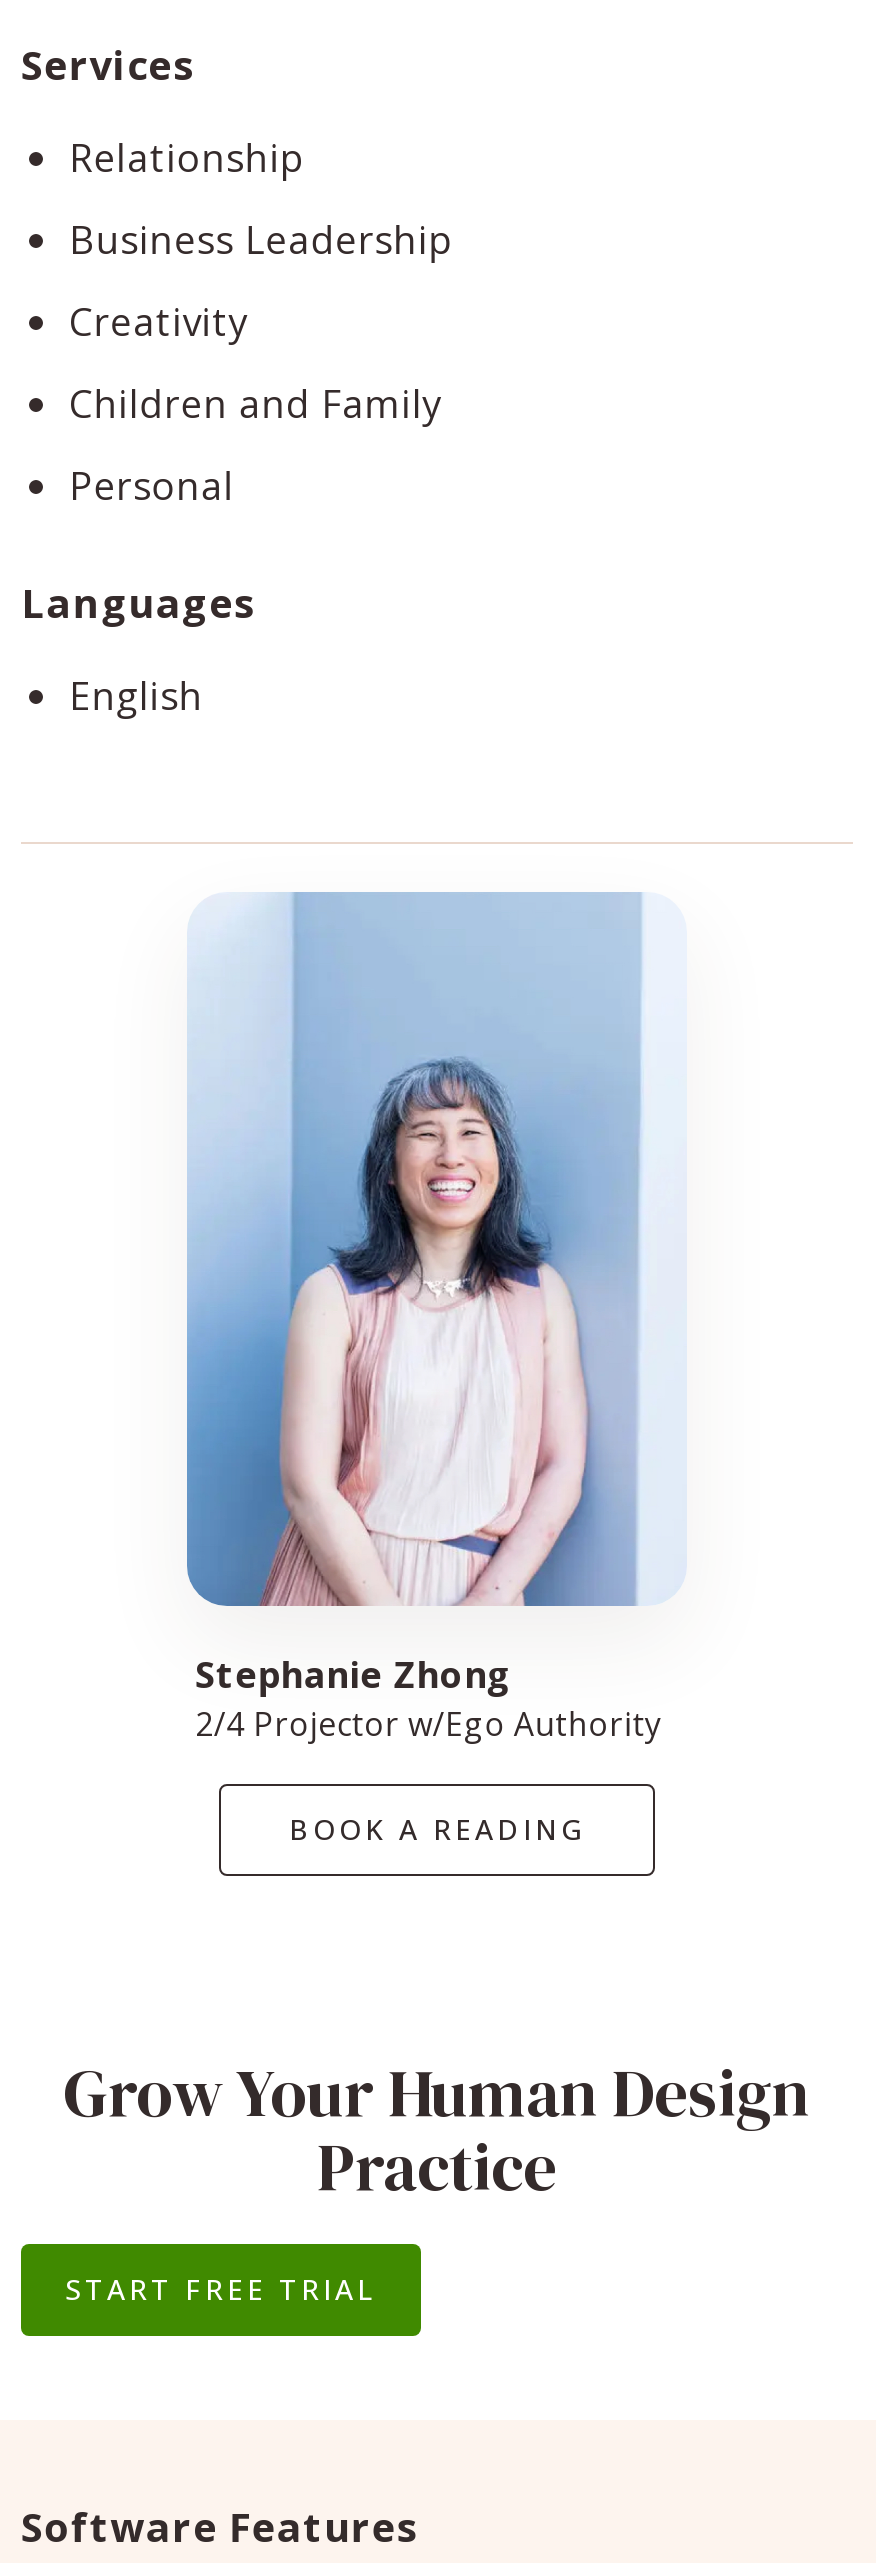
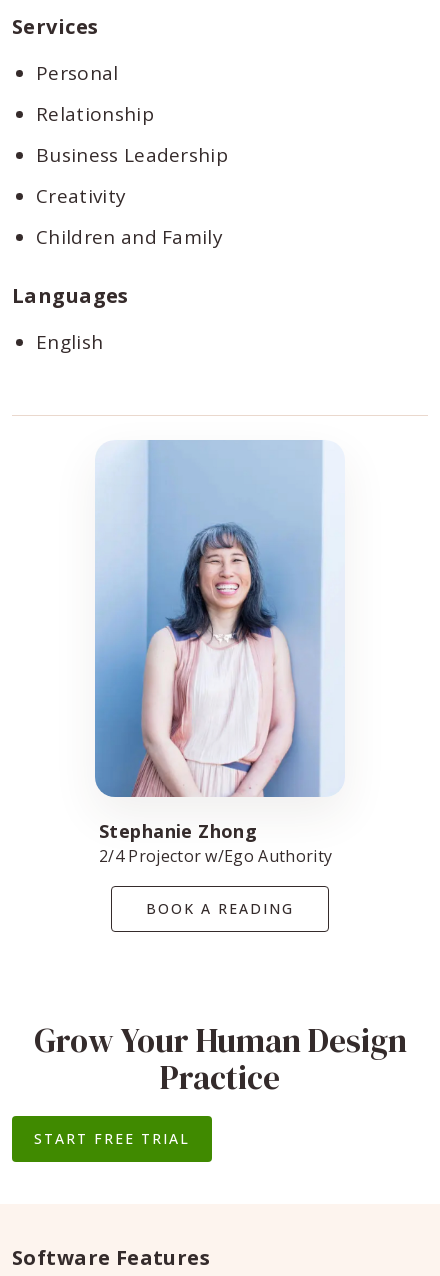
moved [69,132,453,430] -> [36,101,228,250]: Relationship | Business Leadership | Creativity | Children and Family
moved [69,460,234,512] -> [36,60,119,86]: Personal

